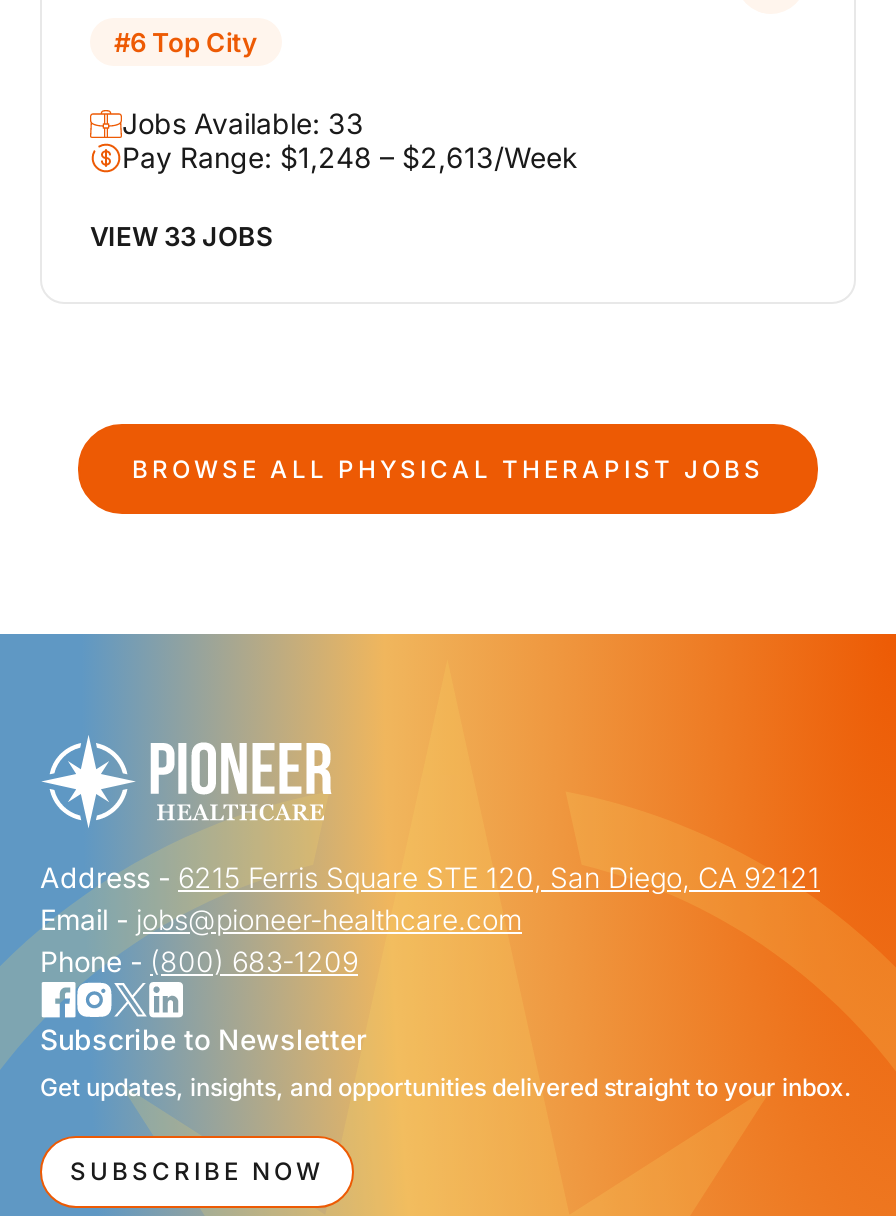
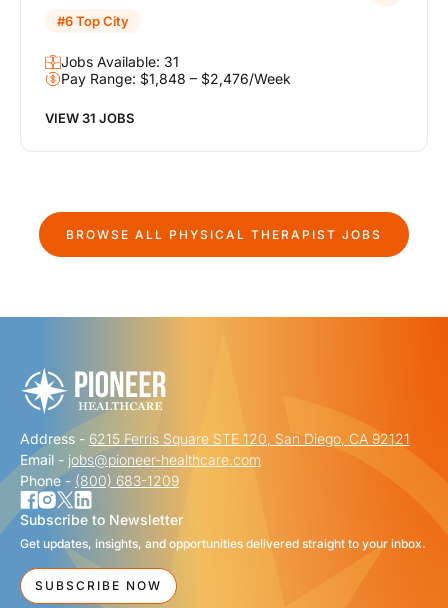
[122,106,364,140] Jobs Available: 33 -> [61,53,179,70] Jobs Available: 31
[122,140,578,174] Pay Range: $1,248 – $2,613/Week -> [61,70,291,87] Pay Range: $1,848 – $2,476/Week
[90,220,272,252] VIEW 33 JOBS -> [45,110,134,126] VIEW 31 JOBS

